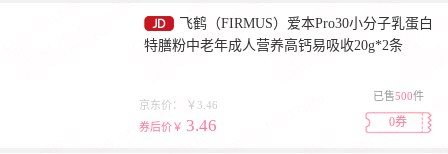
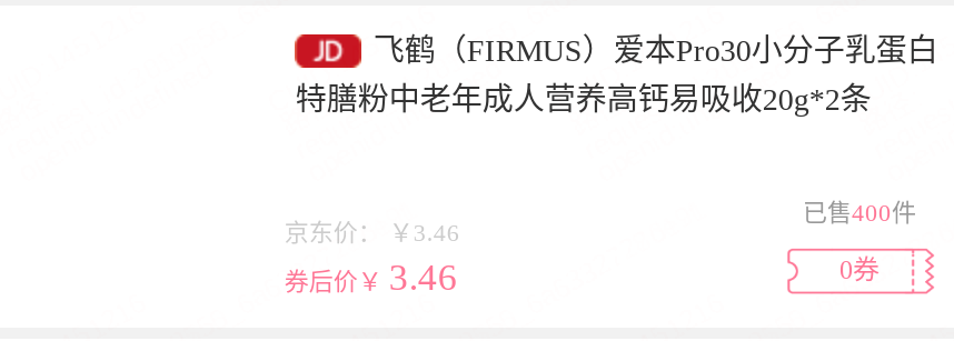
[372,90,423,102] 已售500件 -> [803,199,916,225] 已售400件

